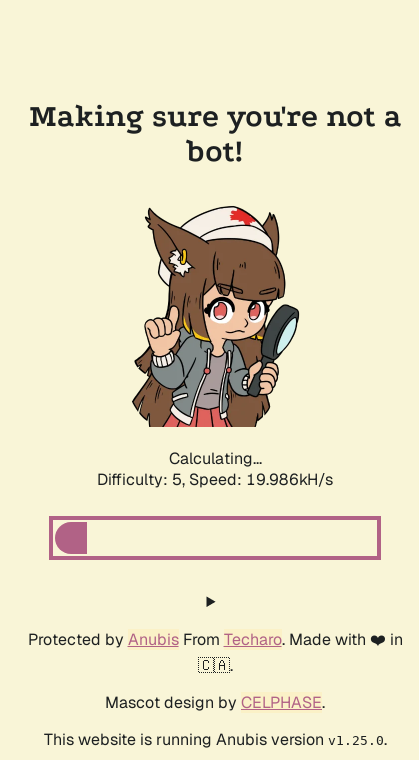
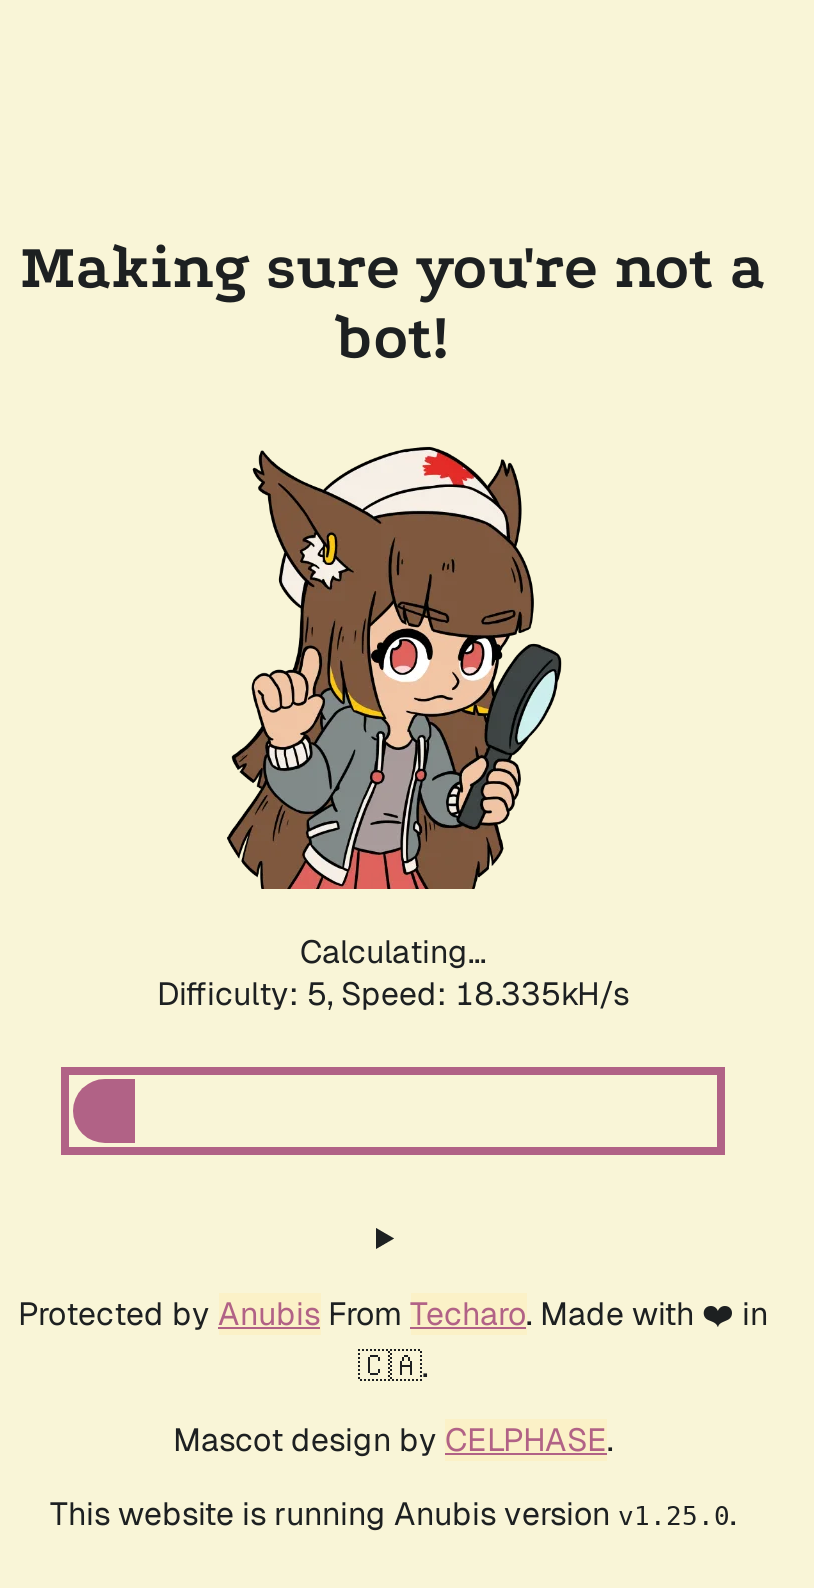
[97,469,333,490] Difficulty: 5, Speed: 19.986kH/s -> [157,973,629,1015] Difficulty: 5, Speed: 18.335kH/s

